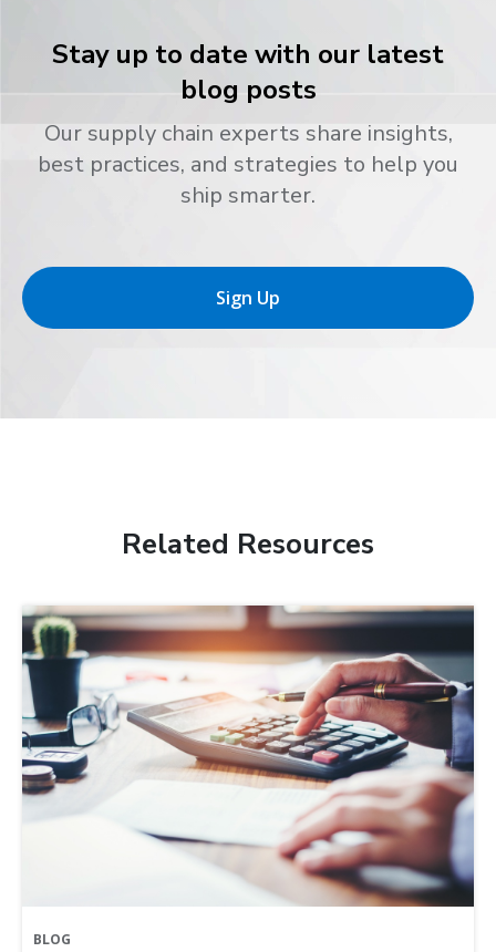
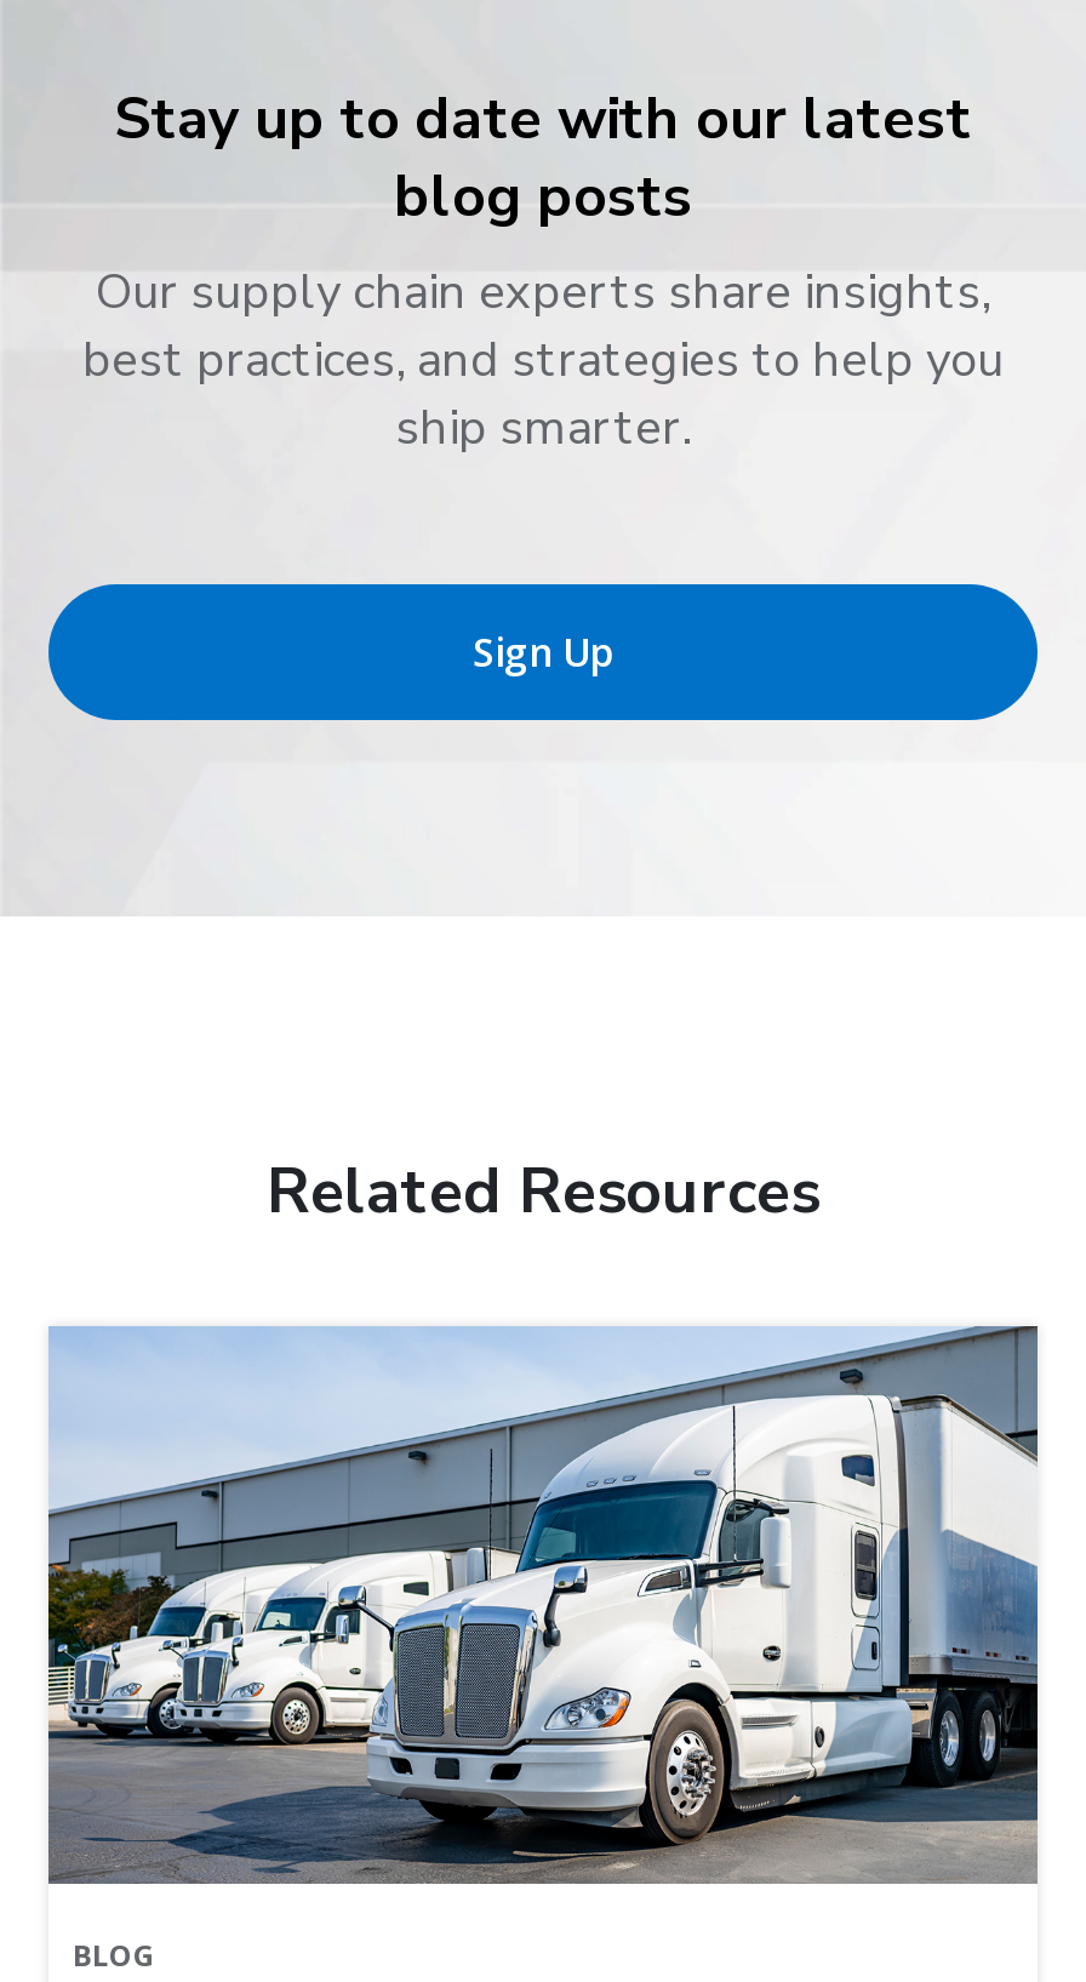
[21,604,475,907] [image] -> [46,1326,1040,1886] [image]

